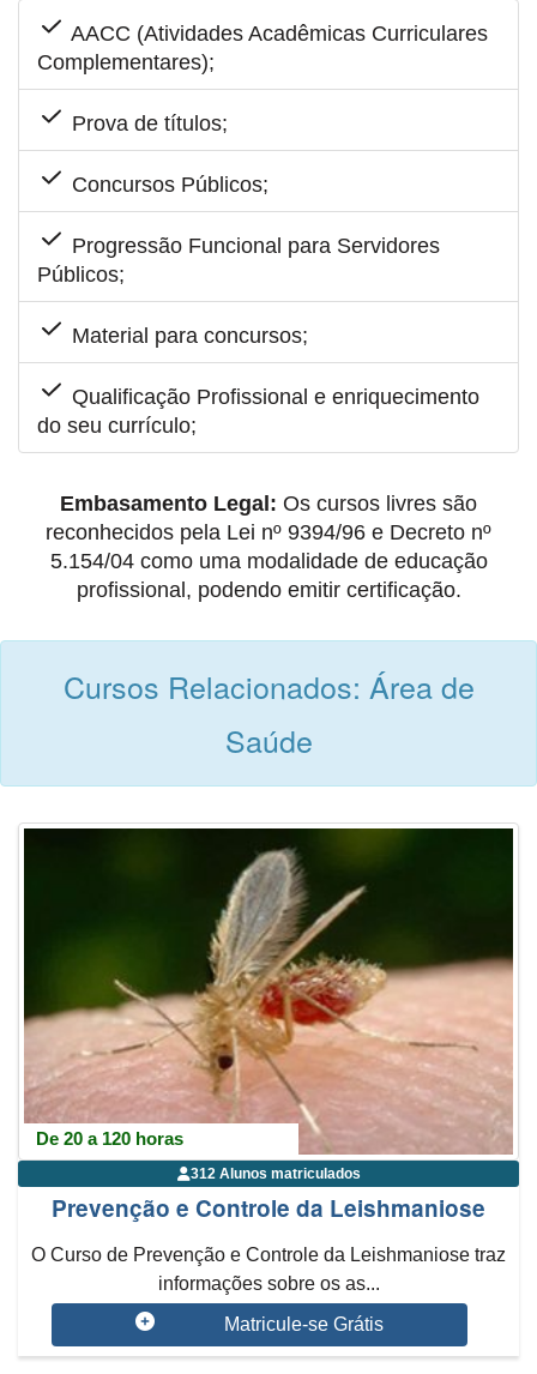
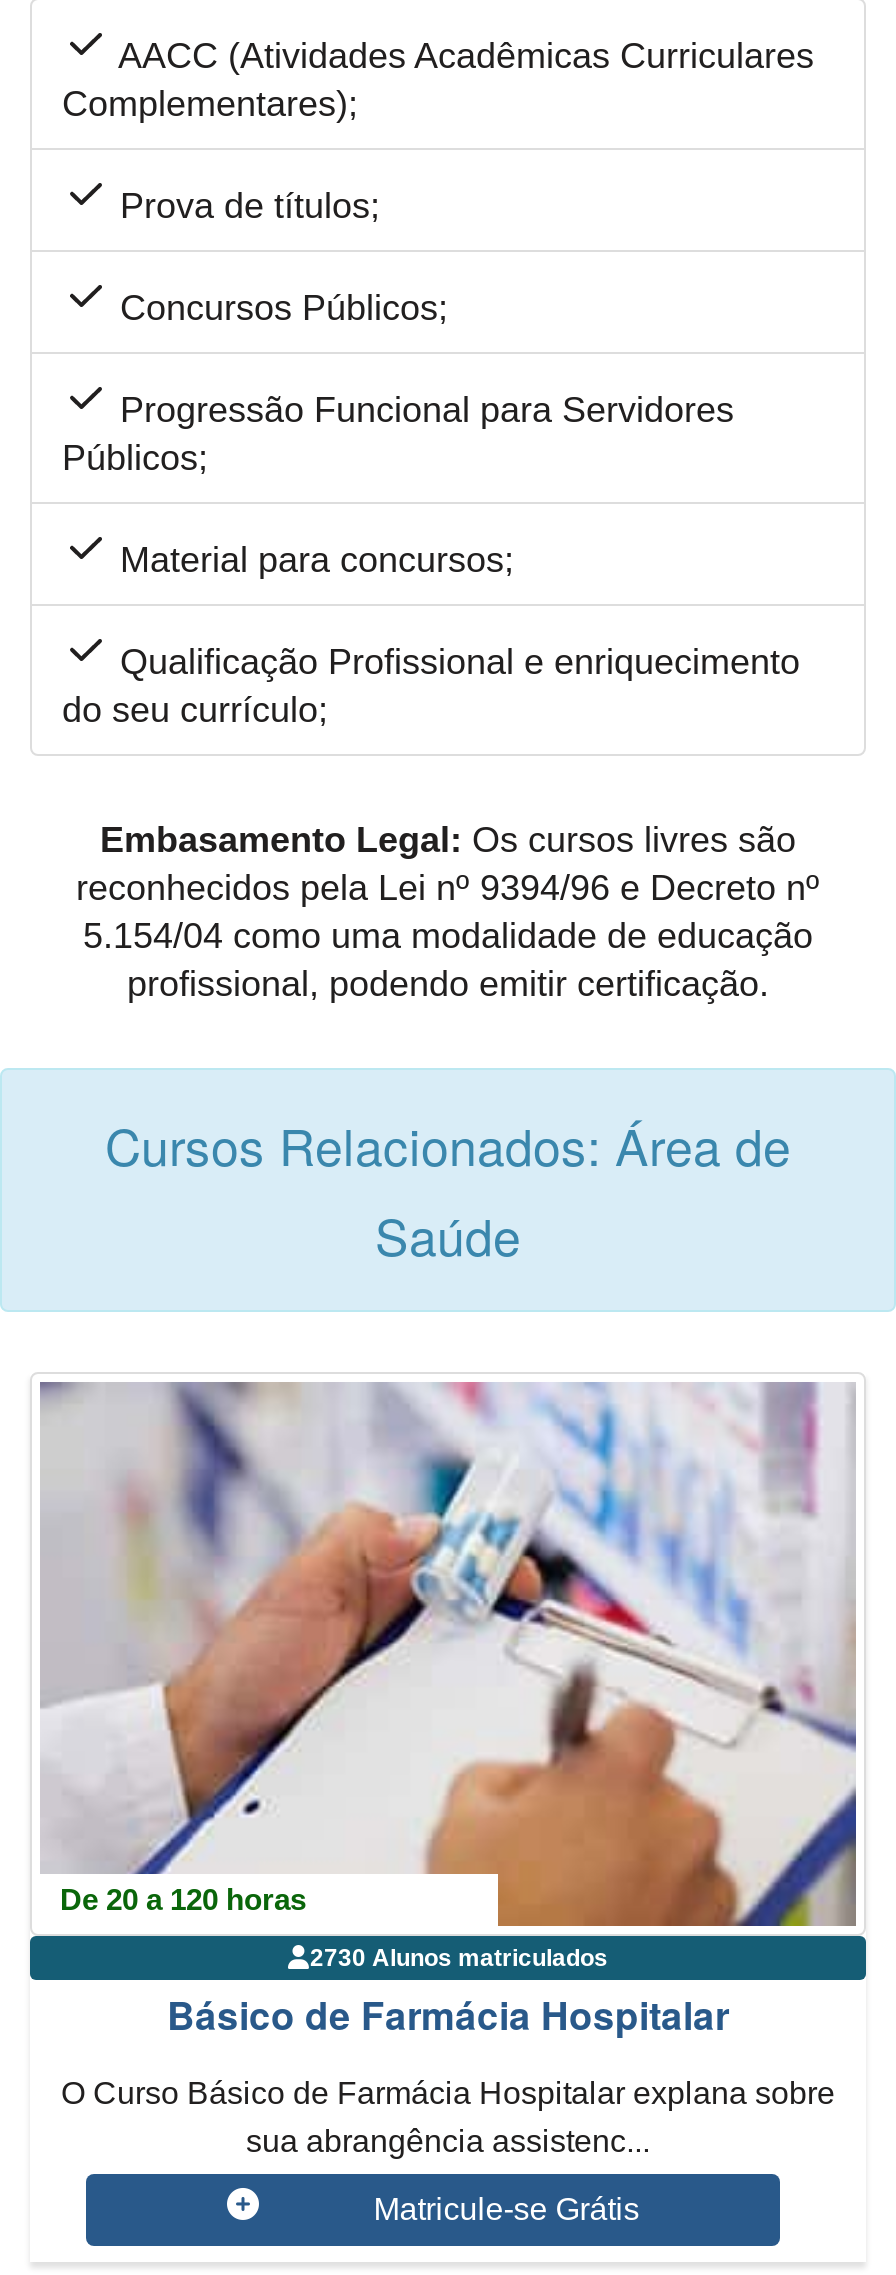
[23,827,514,1224] [image] | 312 Alunos matriculados | Prevenção e Controle da Leishmaniose -> [40,1380,858,2042] [image] | 2730 Alunos matriculados | Básico de Farmácia Hospitalar
[31,1245,506,1294] O Curso de Prevenção e Controle da Leishmaniose traz | informações sobre os as... -> [61,2076,835,2158] O Curso Básico de Farmácia Hospitalar explana sobre | sua abrangência assistenc...

